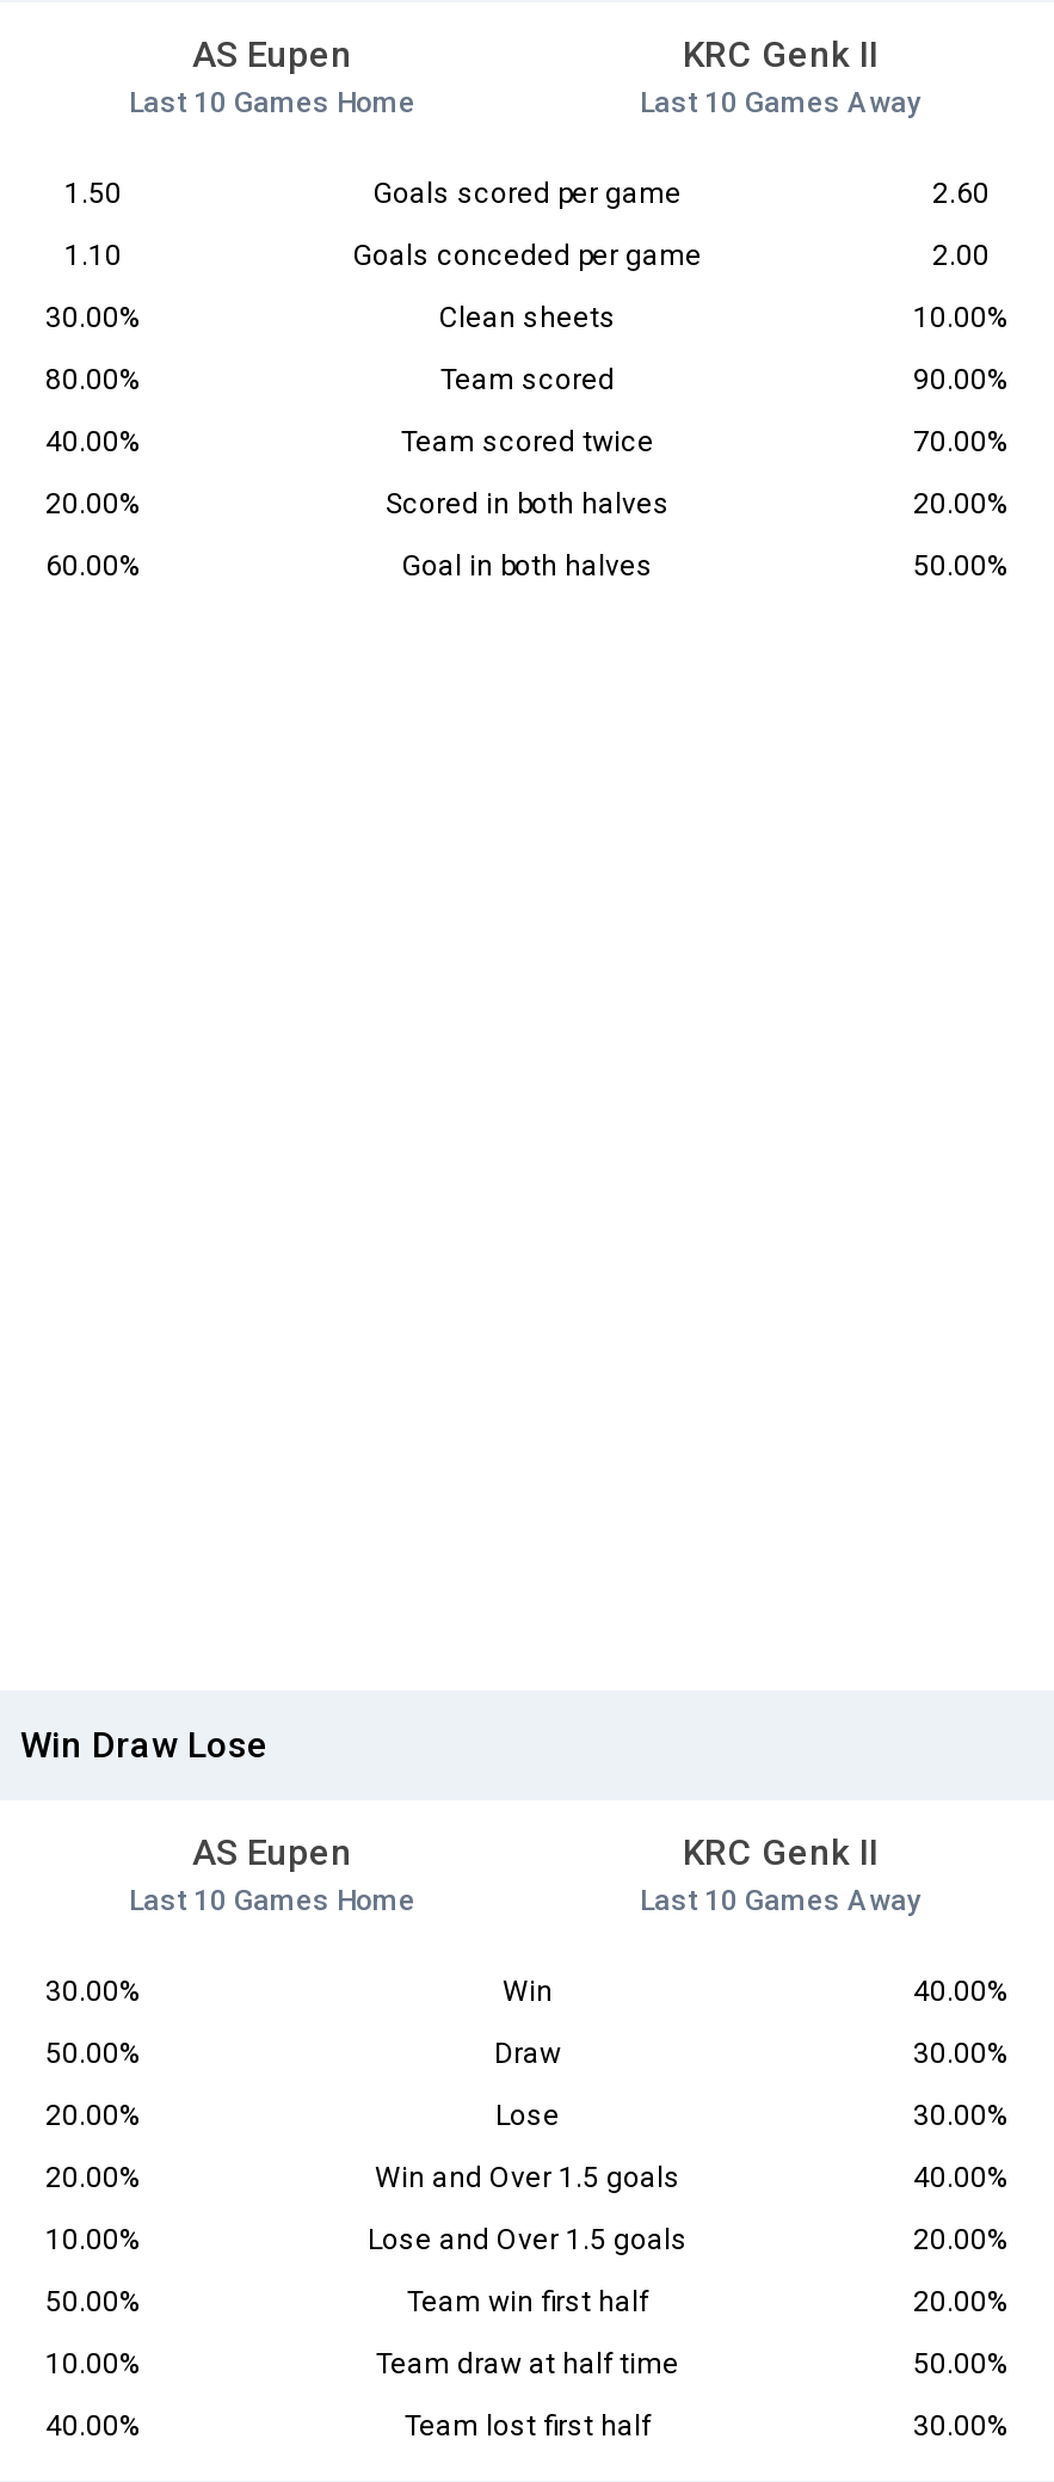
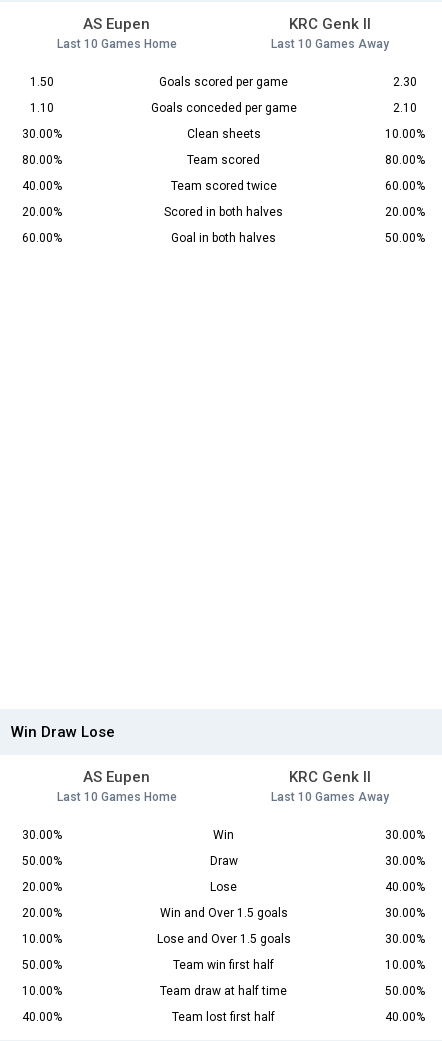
[932,177,990,211] 2.60 -> [393,75,417,89] 2.30
[932,239,990,273] 2.00 -> [393,101,417,115] 2.10
[913,363,1009,397] 90.00% -> [385,153,425,167] 80.00%
[913,425,1009,459] 70.00% -> [385,179,425,193] 60.00%
[913,1975,1009,2009] 40.00% -> [385,828,425,842] 30.00%
[913,2099,1009,2133] 30.00% -> [385,880,425,894] 40.00%
[913,2161,1009,2195] 40.00% -> [385,906,425,920] 30.00%
[913,2223,1009,2257] 20.00% -> [385,932,425,946] 30.00%
[913,2285,1009,2319] 20.00% -> [385,958,425,972] 10.00%
[913,2410,1009,2443] 30.00% -> [385,1010,425,1024] 40.00%

